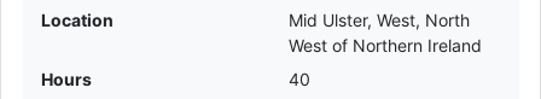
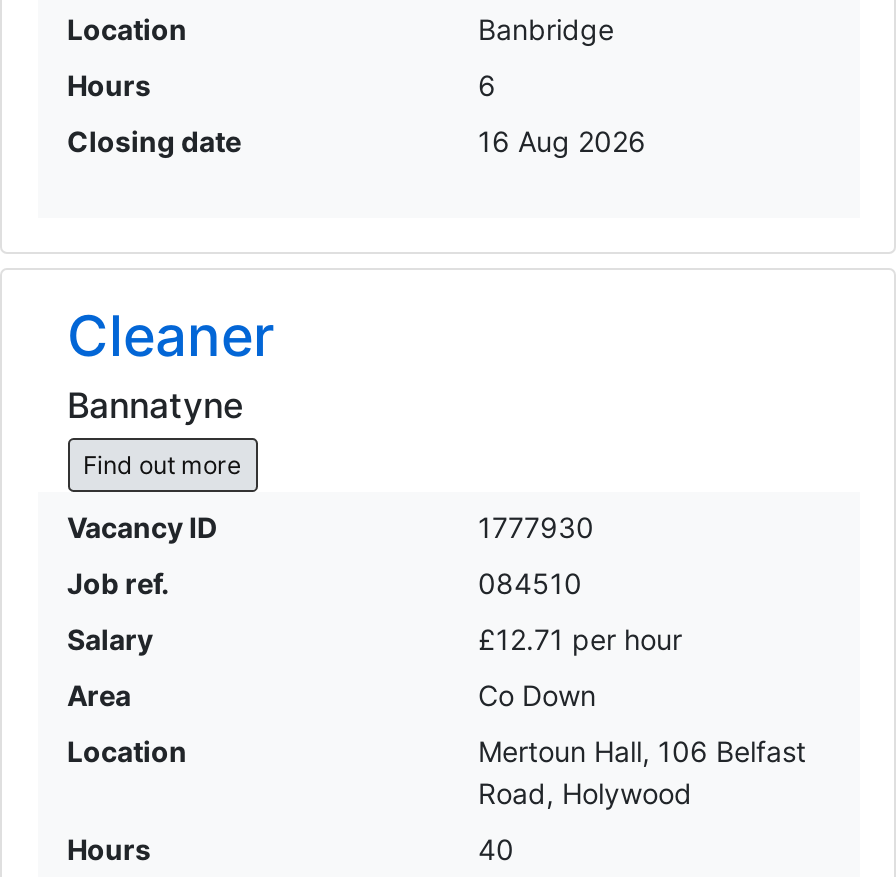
[289,10,482,56] Mid Ulster, West, North | West of Northern Ireland -> [67,11,806,811] Banbridge | Hours | 6 | Closing date | 16 Aug 2026 | Cleaner | Bannatyne | Find out more | Vacancy ID | 1777930 | Job ref. | 084510 | Salary | £12.71 per hour | Area | Co Down | Location | Mertoun Hall, 106 Belfast | Road, Holywood

